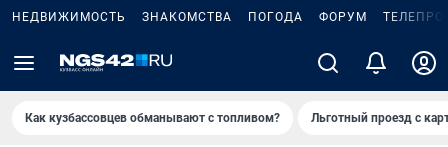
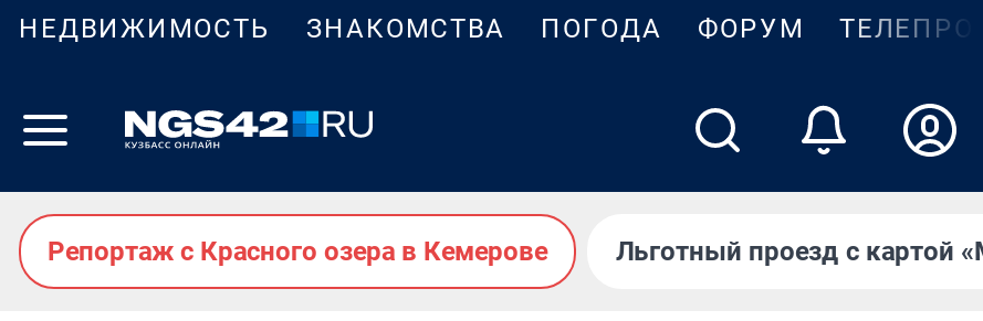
[25,111,280,125] Как кузбассовцев обманывают с топливом? -> [48,236,547,267] Репортаж с Красного озера в Кемерове

